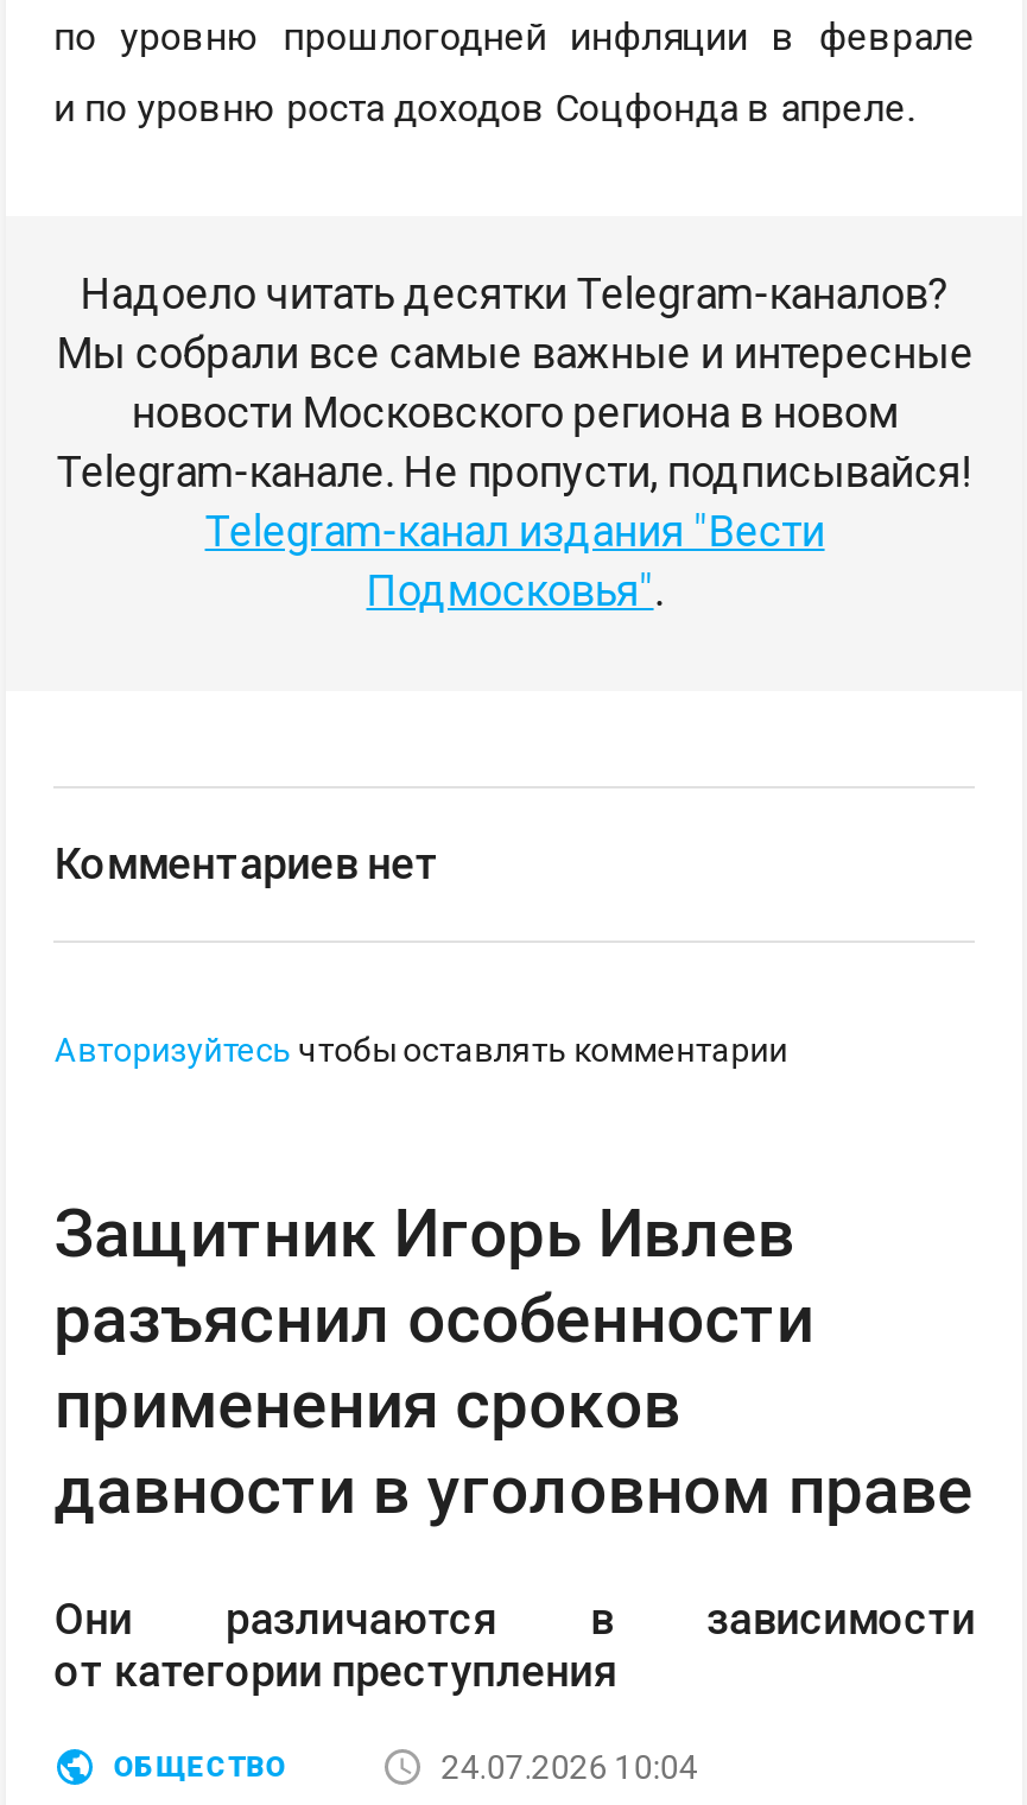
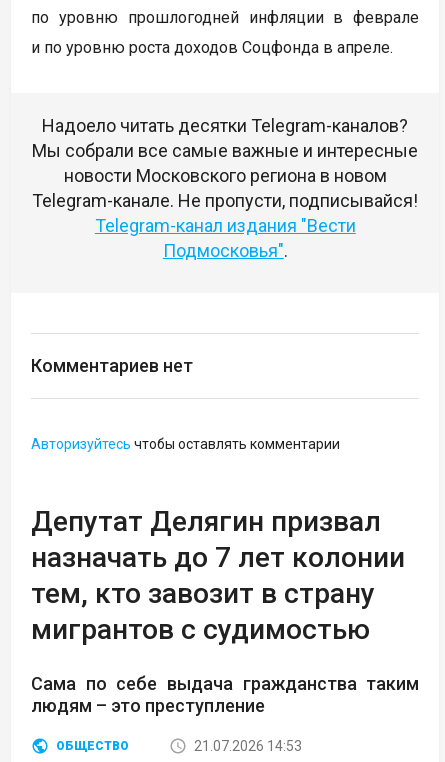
[54,1195,973,1530] Защитник Игорь Ивлев | разъяснил особенности | применения сроков | давности в уголовном праве -> [31,505,405,646] Депутат Делягин призвал | назначать до 7 лет колонии | тем, кто завозит в страну | мигрантов с судимостью
[54,1594,975,1696] Они различаются в зависимости | от категории преступления -> [31,673,419,716] Сама по себе выдача гражданства таким | людям – это преступление
[441,1748,698,1786] 24.07.2026 10:04 -> [194,738,302,754] 21.07.2026 14:53

